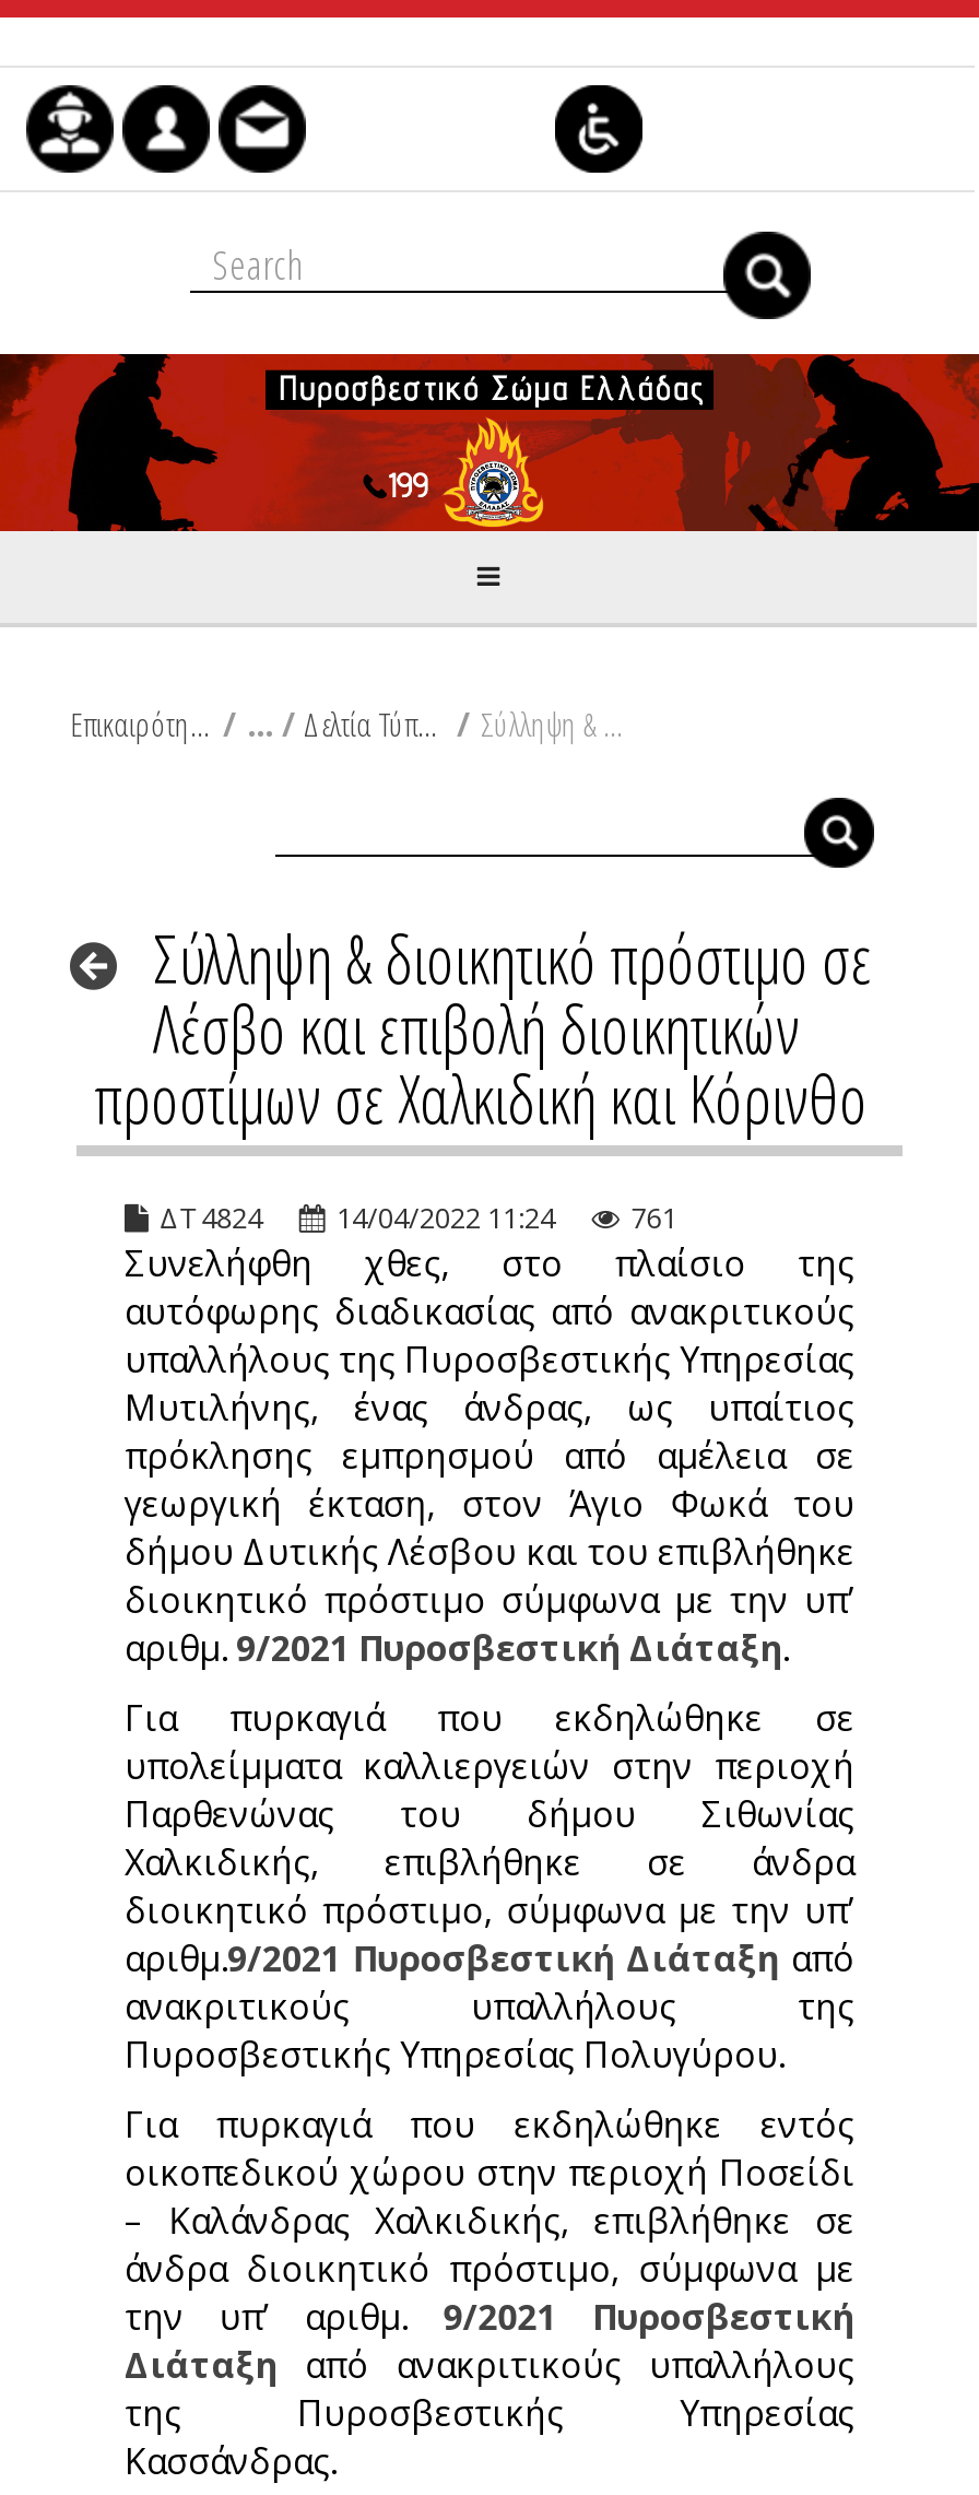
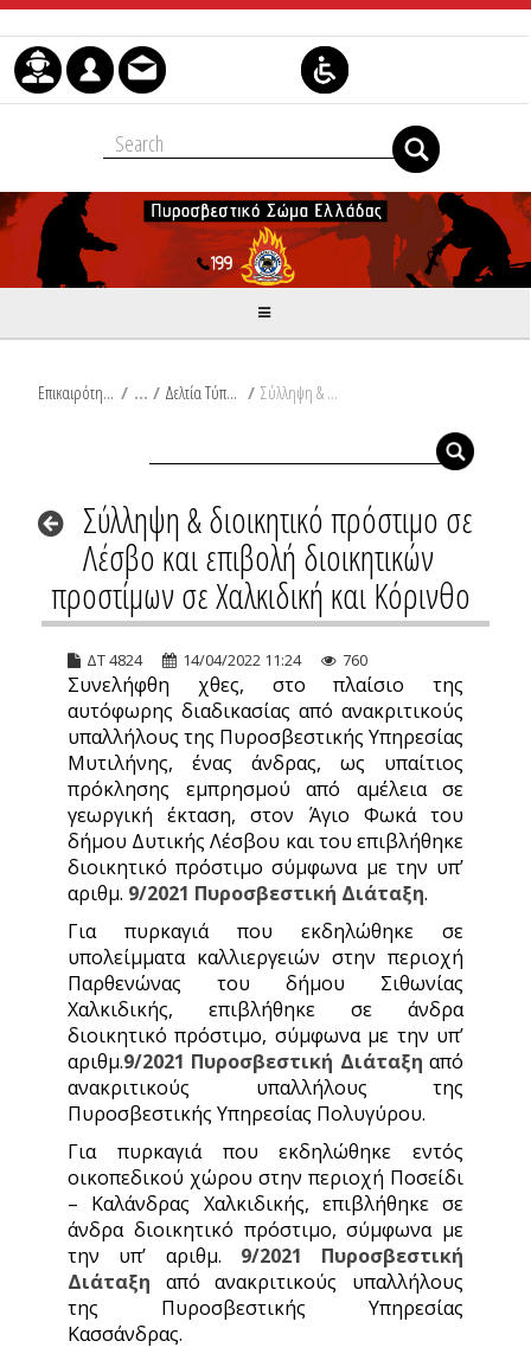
[160,1198,677,1237] ΔΤ 4824 14/04/2022 11:24 761 -> [87,649,367,671] ΔΤ 4824 14/04/2022 11:24 760

